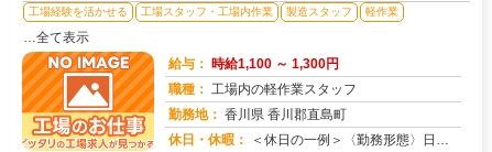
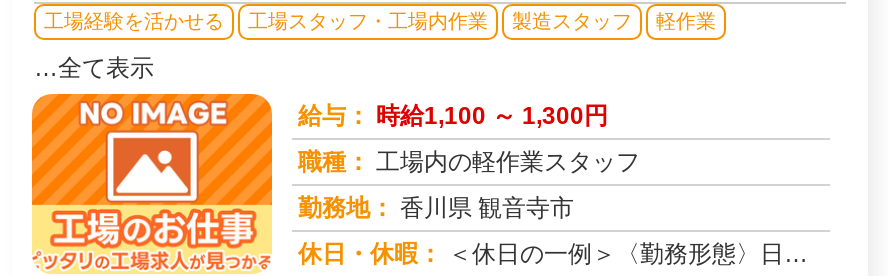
[168,107,347,122] 勤務地：香川県 香川郡直島町 -> [298,194,574,222] 勤務地：香川県 観音寺市

